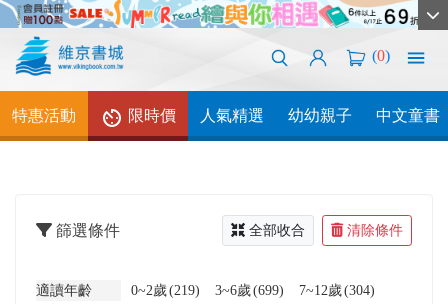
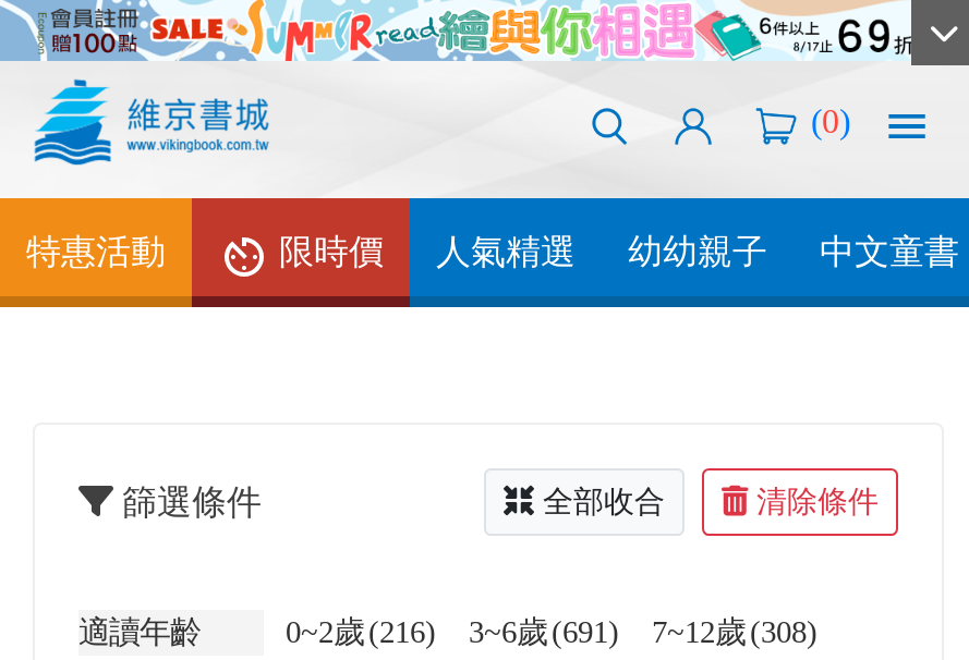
[131,282,200,298] 0~2歲 (219) -> [286,614,436,649] 0~2歲 (216)
[215,282,284,298] 3~6歲 (699) -> [469,614,619,649] 3~6歲 (691)
[299,282,375,298] 7~12歲 (304) -> [652,614,817,649] 7~12歲 (308)

